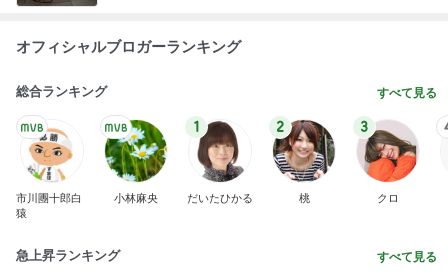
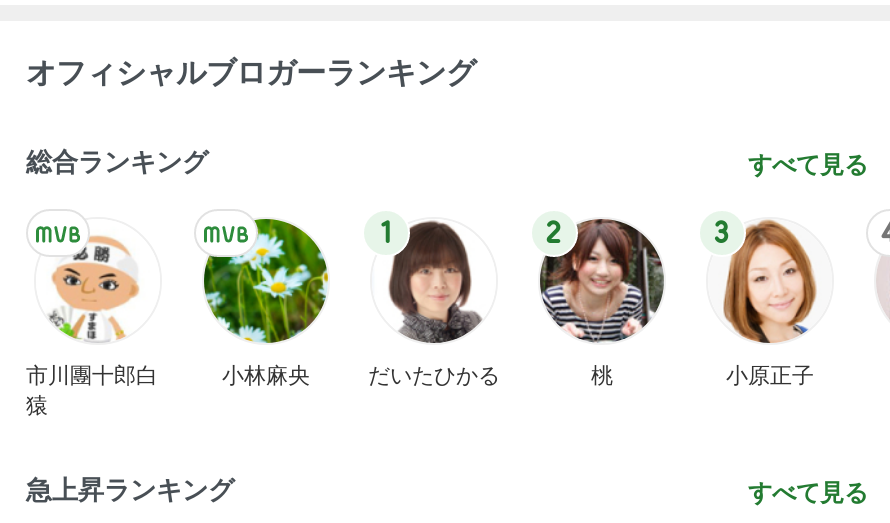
[358,121,418,204] [image] | クロ -> [712,219,828,387] [image] | 小原正子

